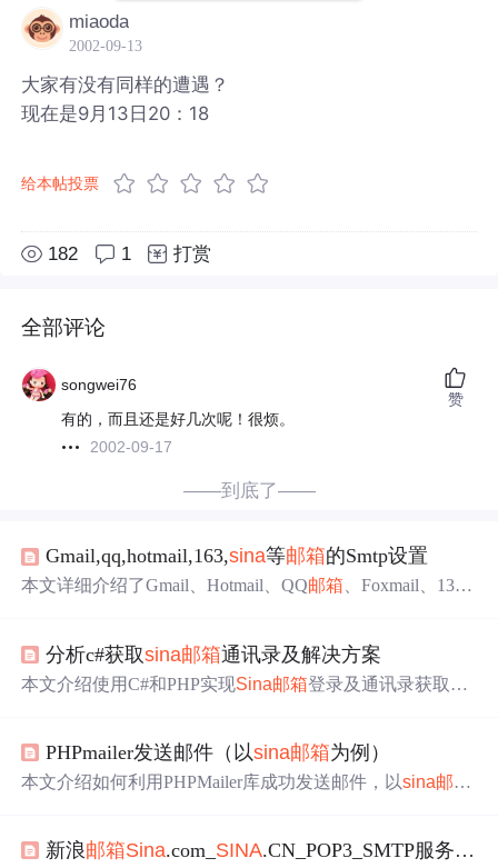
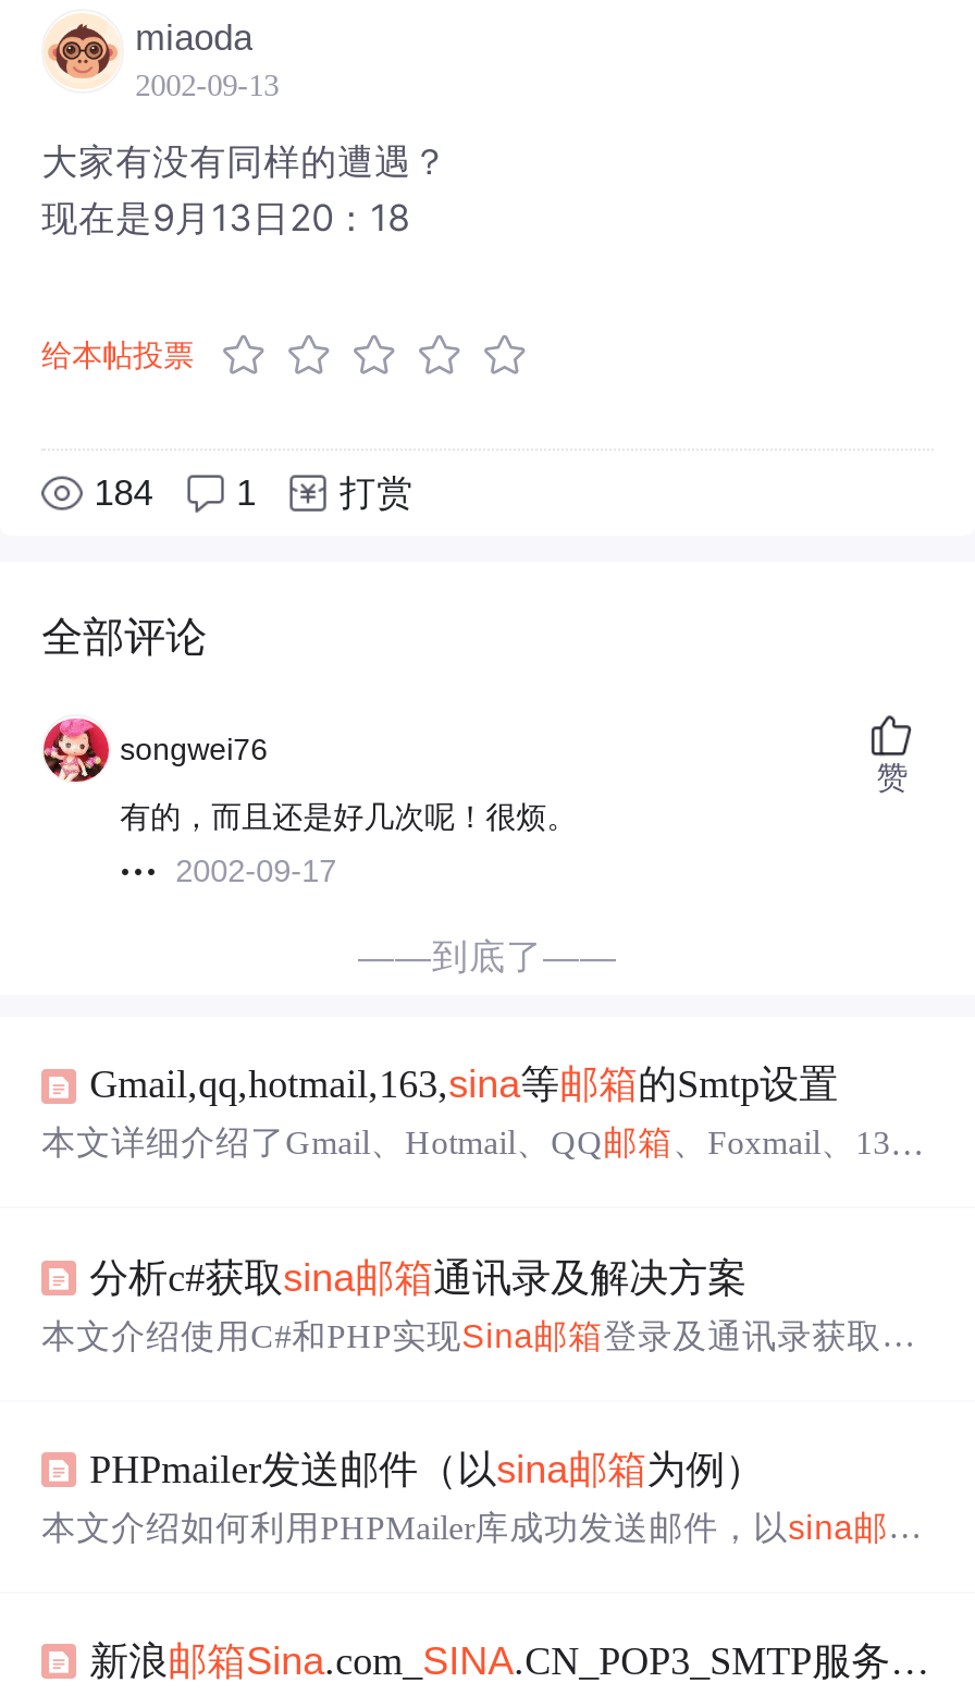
[48,244,78,265] 182 -> [94,473,153,514] 184

